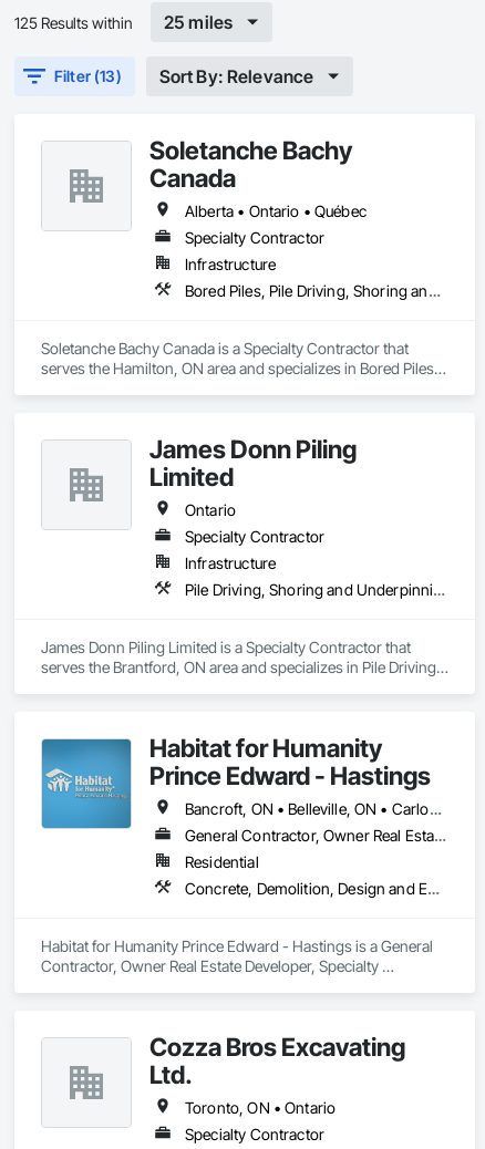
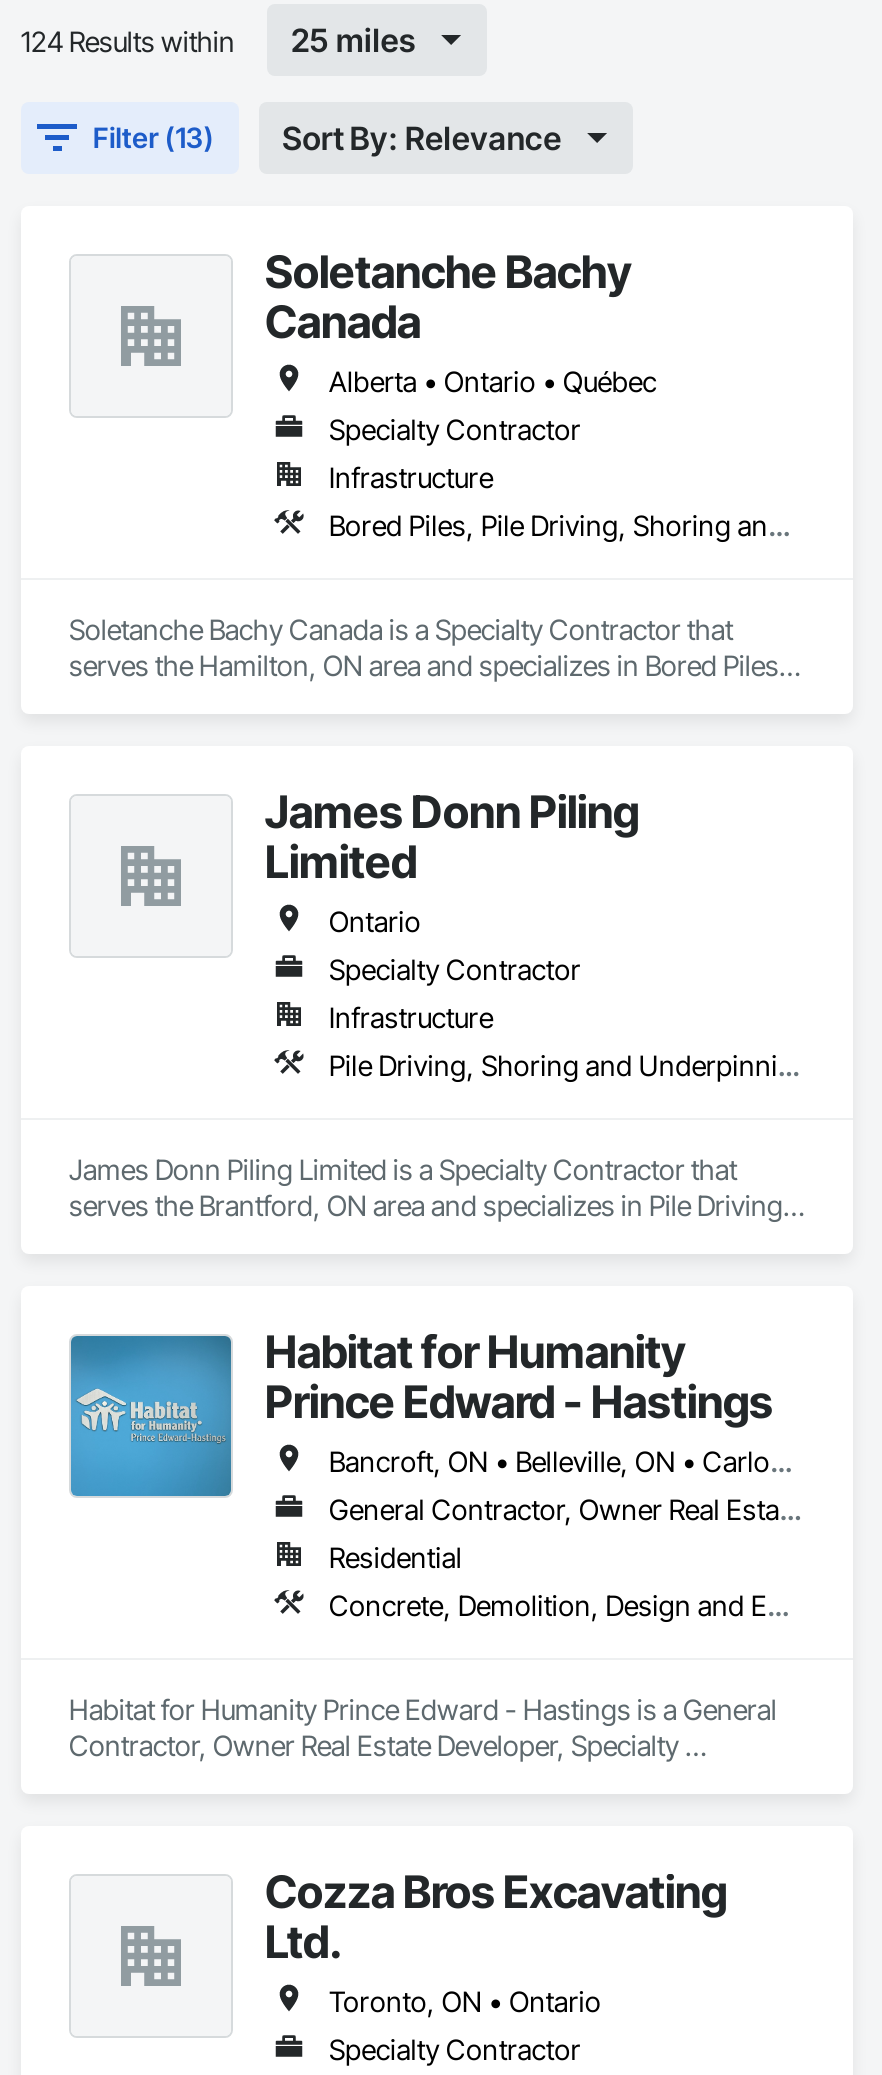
[14,13,133,32] 125 Results within -> [21,23,235,57] 124 Results within

